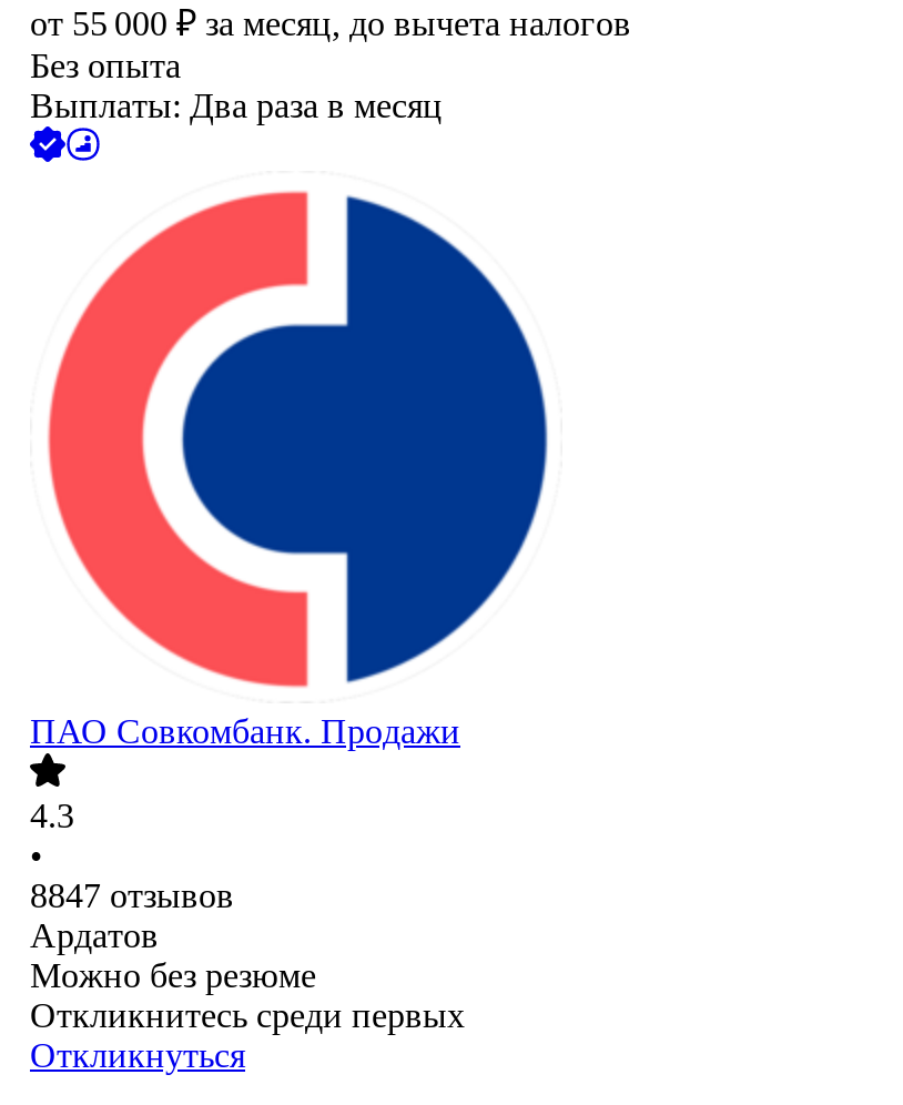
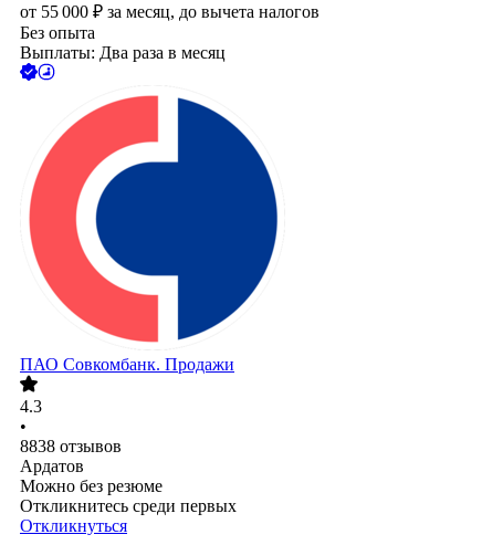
[30,878,234,915] 8847 отзывов -> [20,437,122,456] 8838 отзывов

